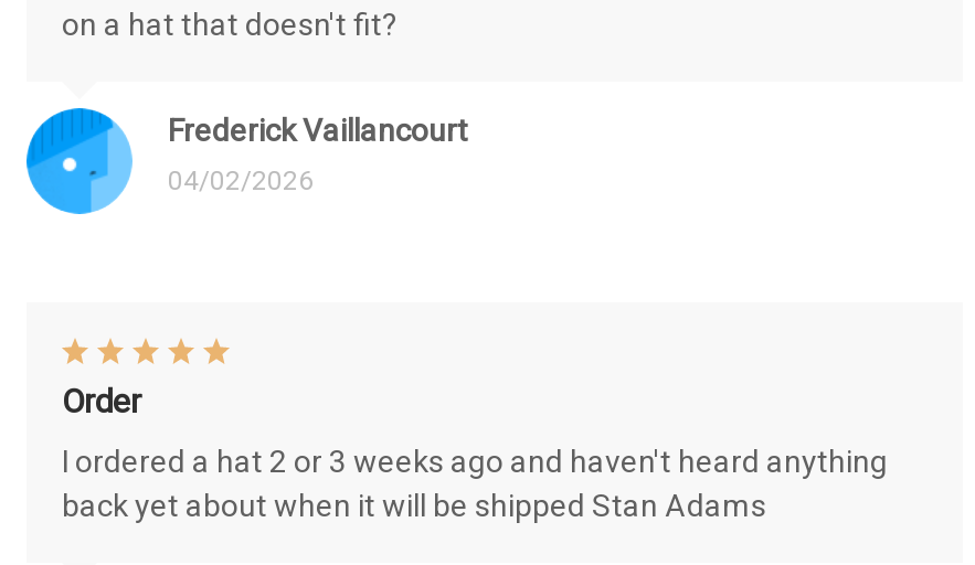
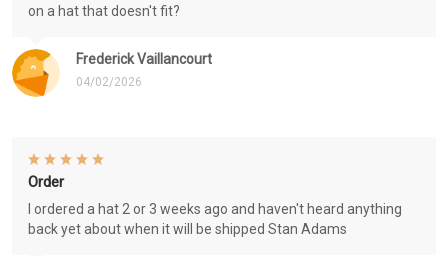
[24,106,135,216] [image] -> [11,48,60,98] [image]

